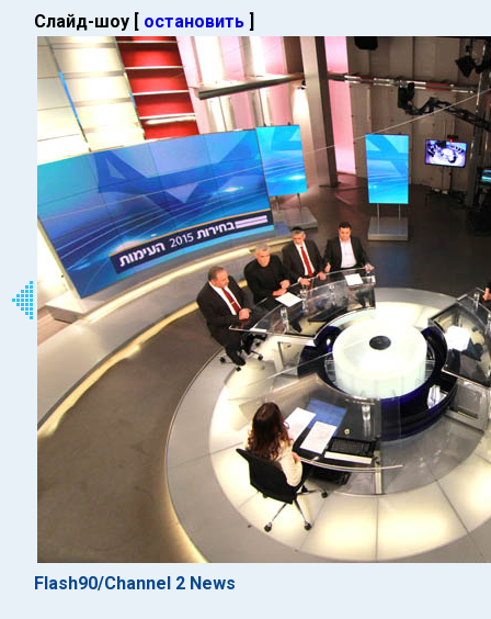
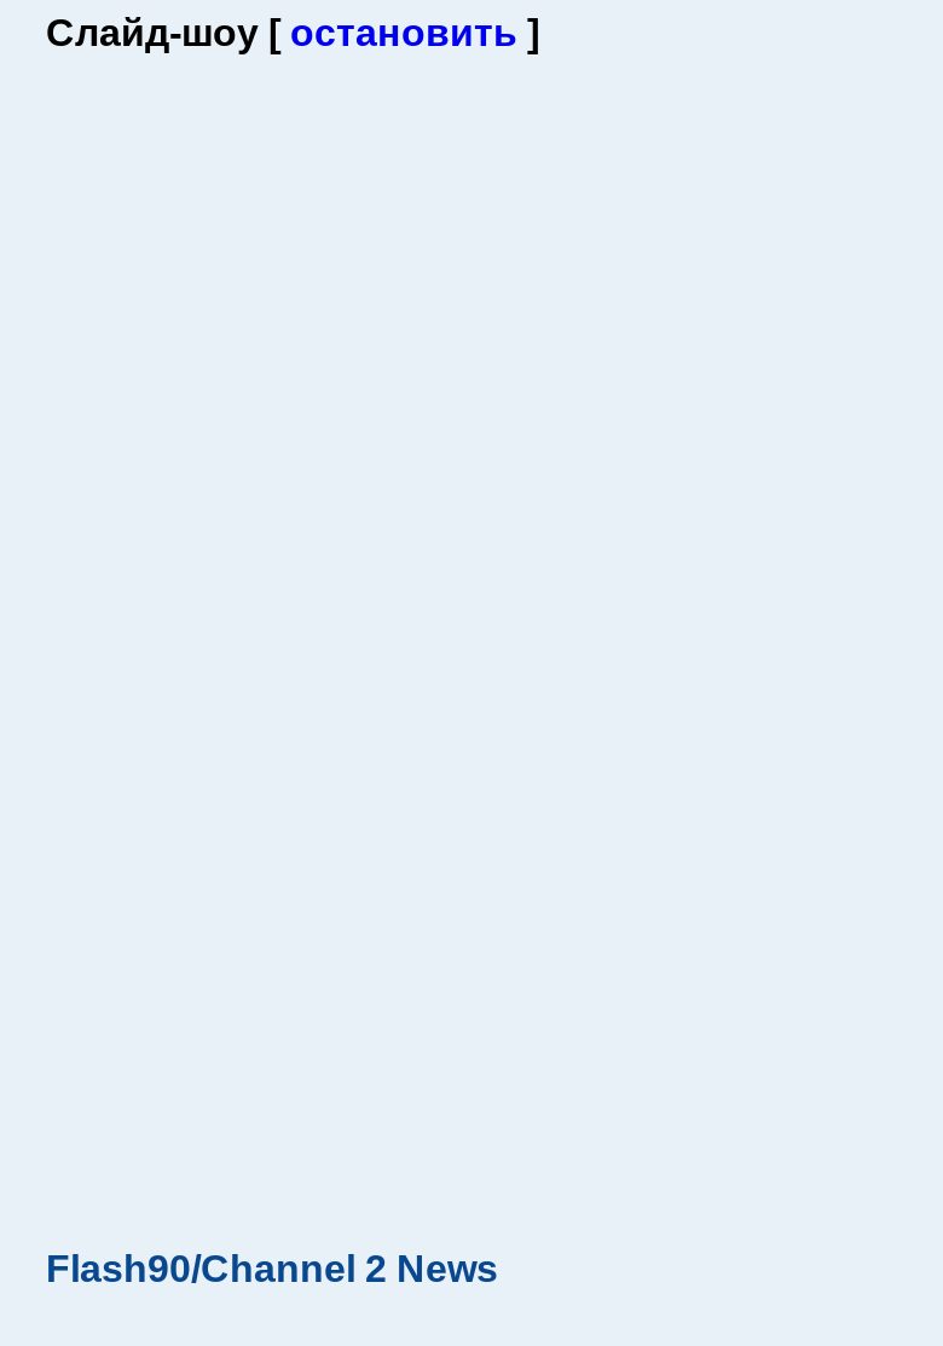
[11,35,488,564] [image] -> none

